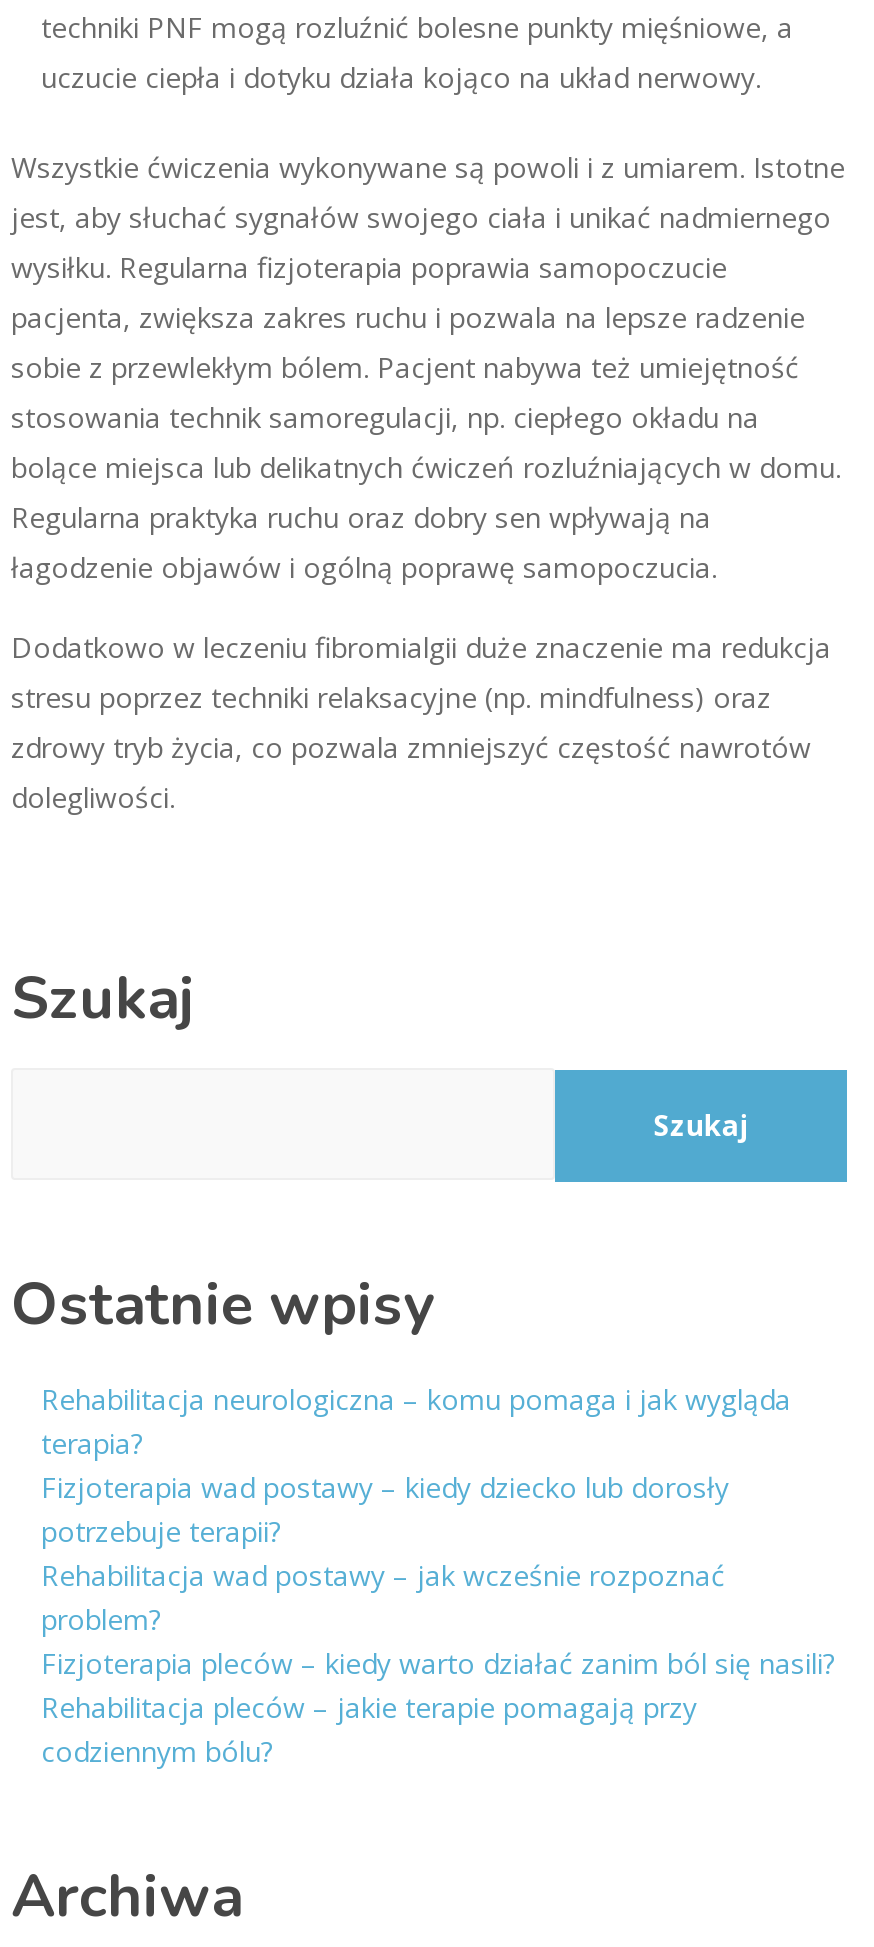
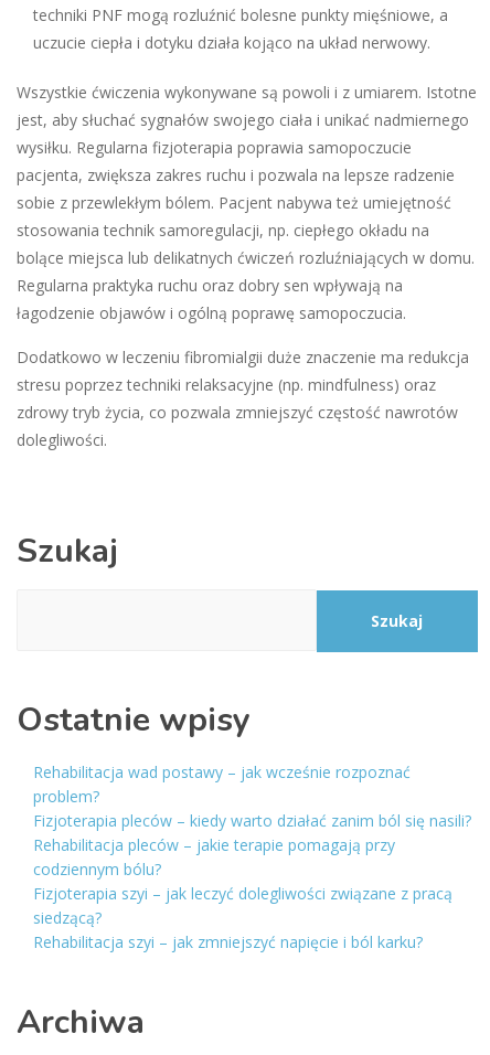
[41,1379,791,1549] Rehabilitacja neurologiczna – komu pomaga i jak wygląda | terapia? | Fizjoterapia wad postawy – kiedy dziecko lub dorosły | potrzebuje terapii? -> none
moved [41,1555,835,1769] -> [33,761,471,879]: Rehabilitacja wad postawy – jak wcześnie rozpoznać | problem? | Fizjoterapia pleców – kiedy warto działać zanim ból się nasili? | Rehabilitacja pleców – jakie terapie pomagają przy | codziennym bólu?
none -> [33,882,452,952] Fizjoterapia szyi – jak leczyć dolegliwości związane z pracą | siedzącą? | Rehabilitacja szyi – jak zmniejszyć napięcie i ból karku?

